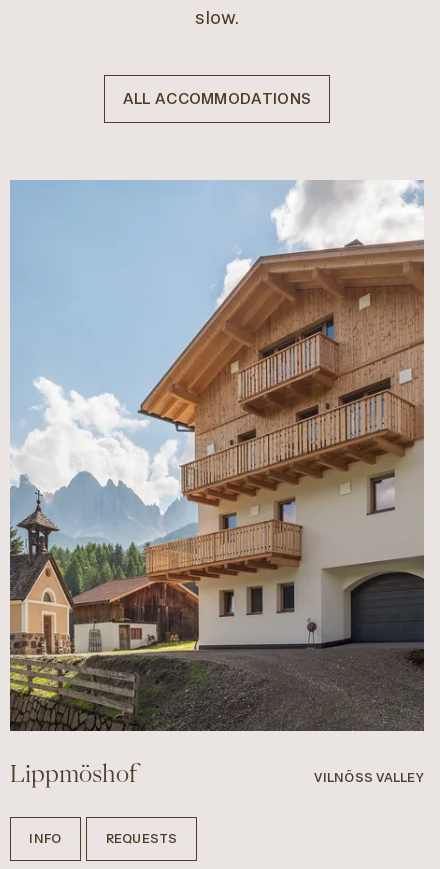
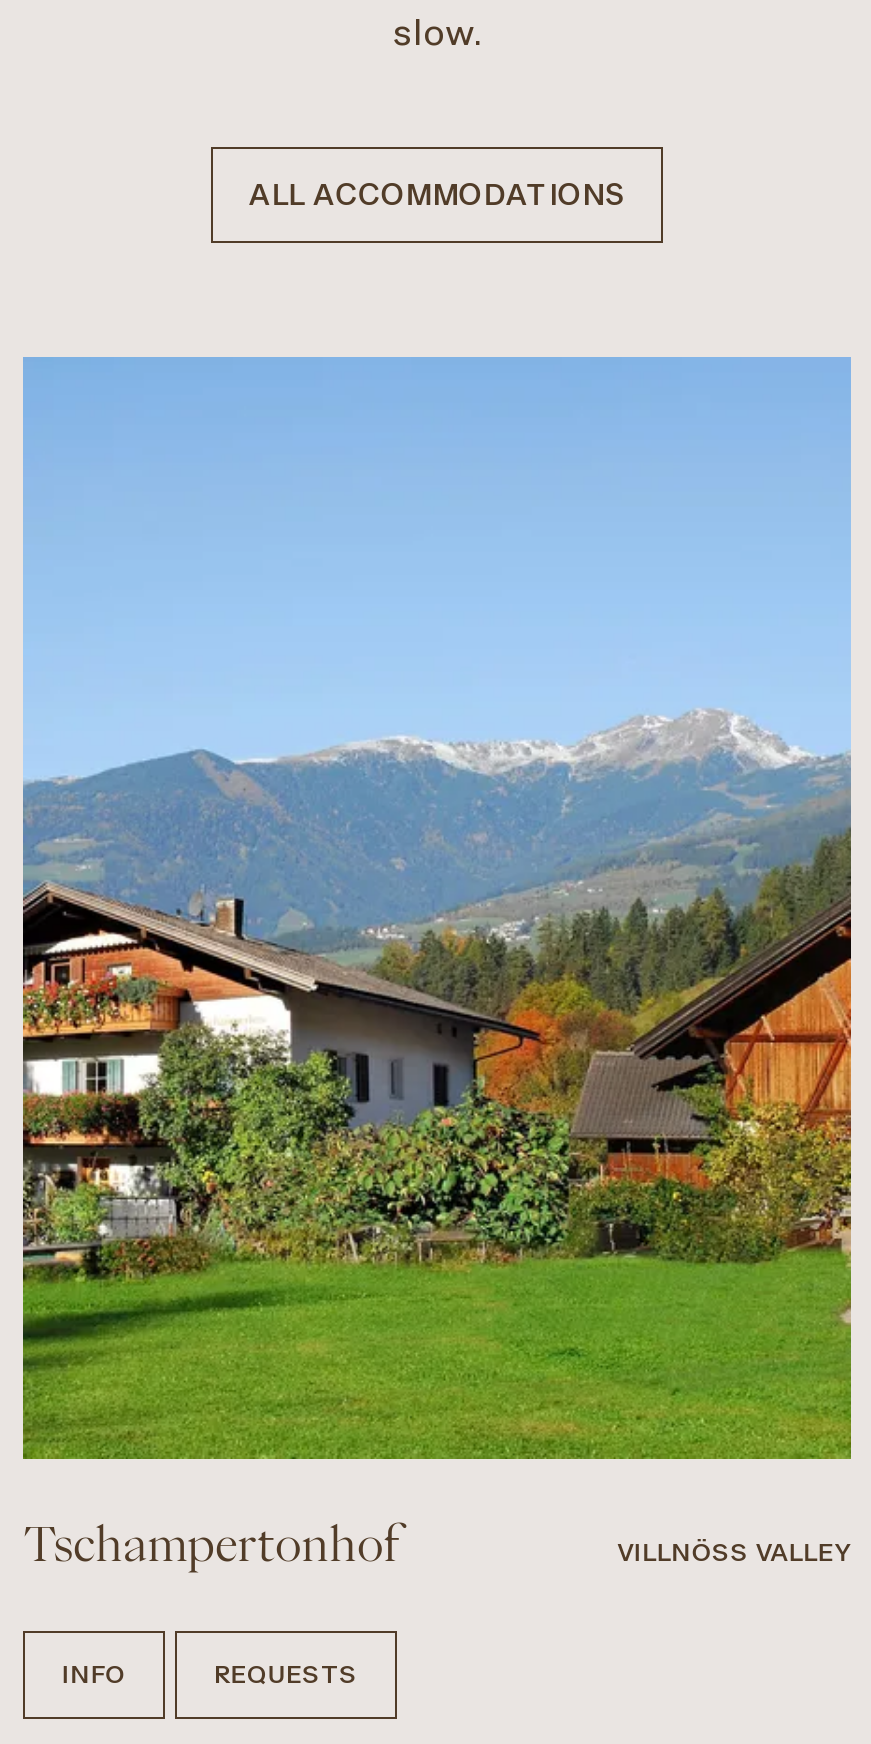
[9,180,425,785] [image] | Lippmöshof | VILNÖSS VALLEY -> [21,355,853,1568] [image] | Tschampertonhof | VILLNÖSS VALLEY

